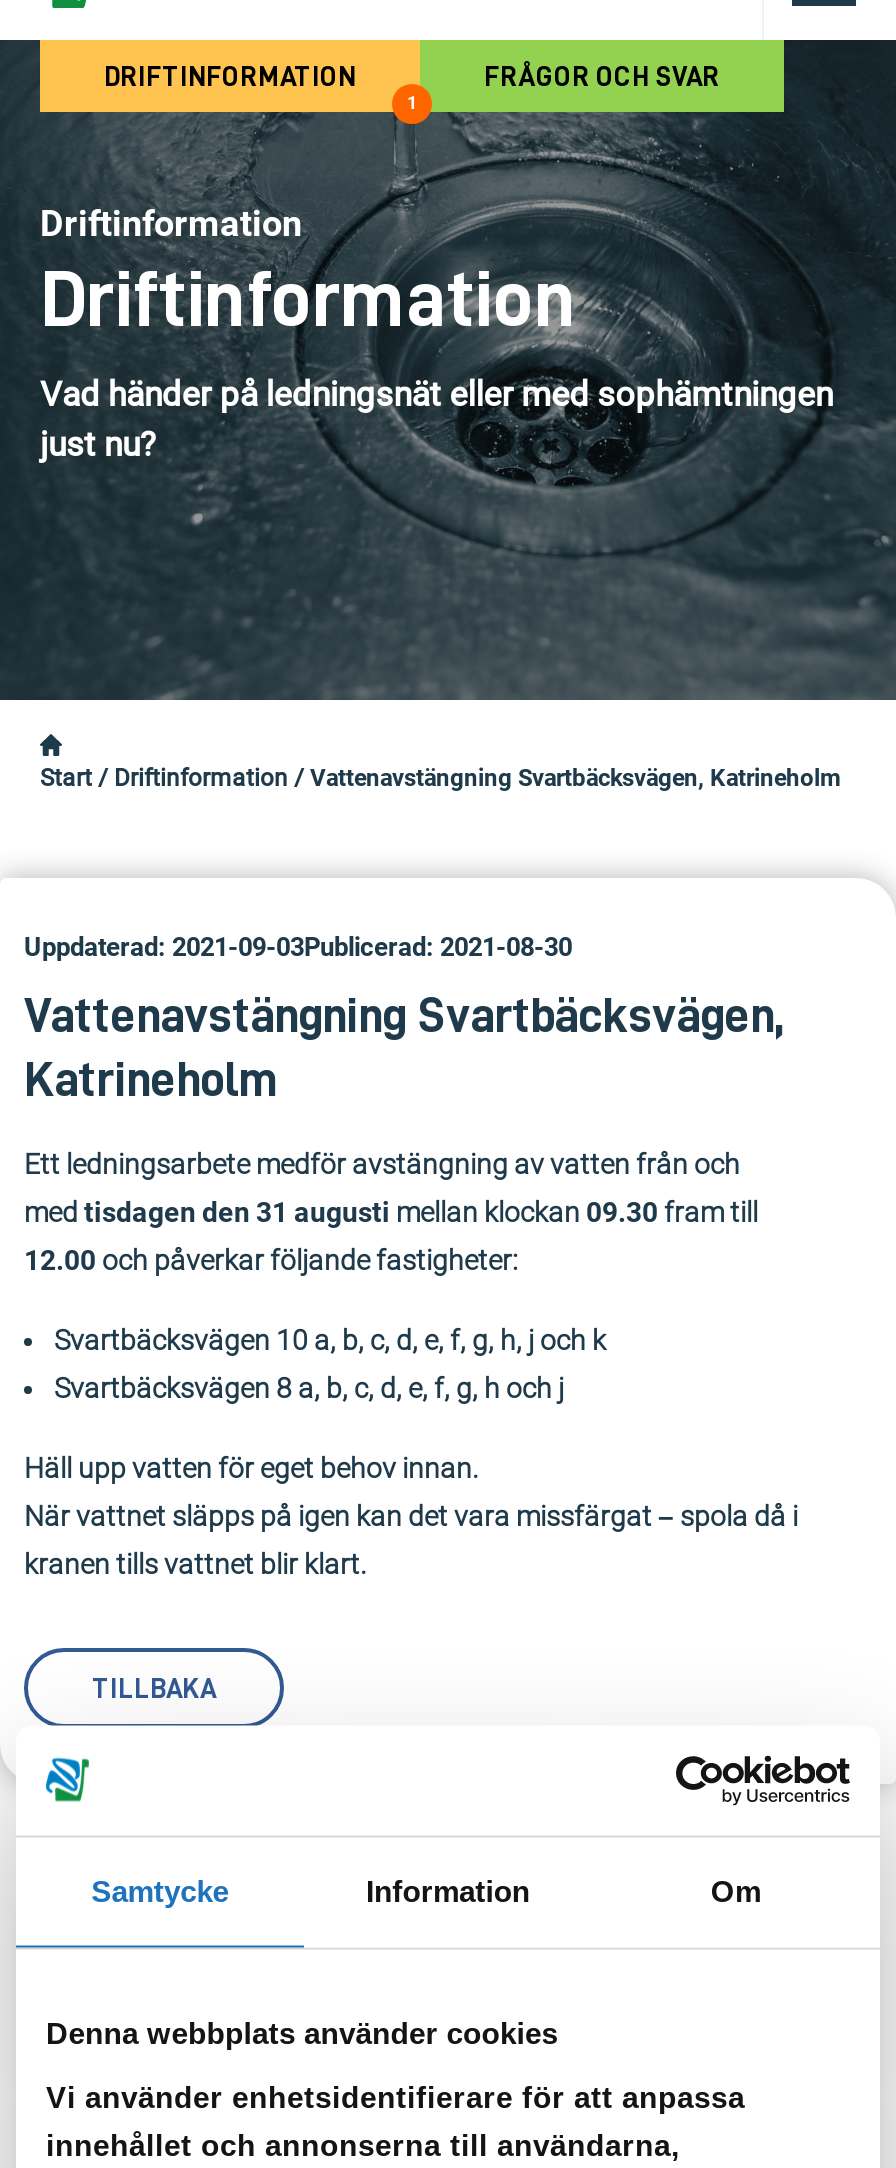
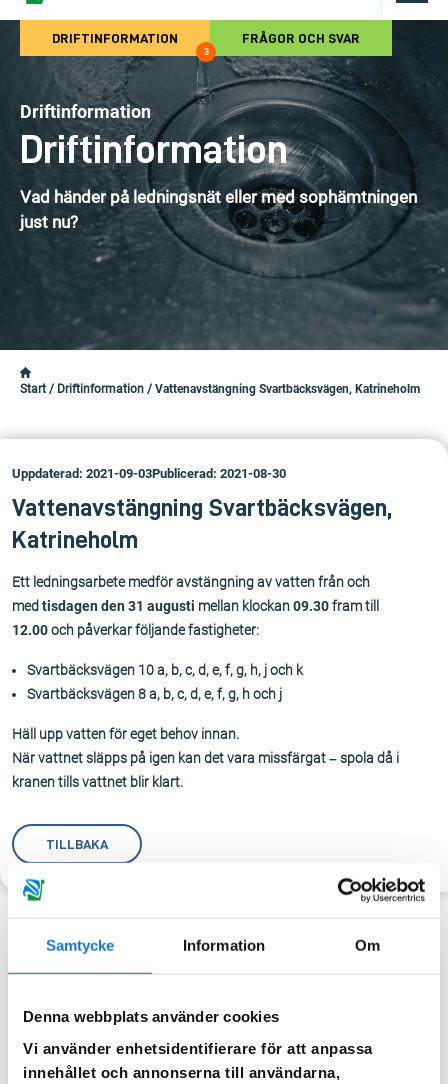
[407,93,417,113] 1 -> [203,46,208,56] 3

